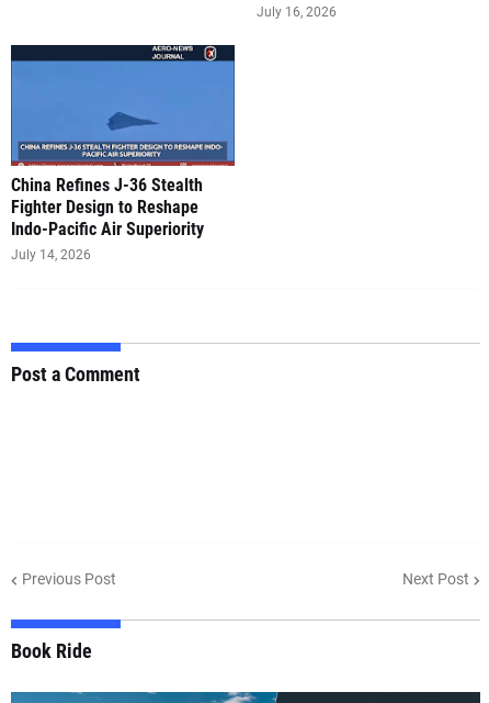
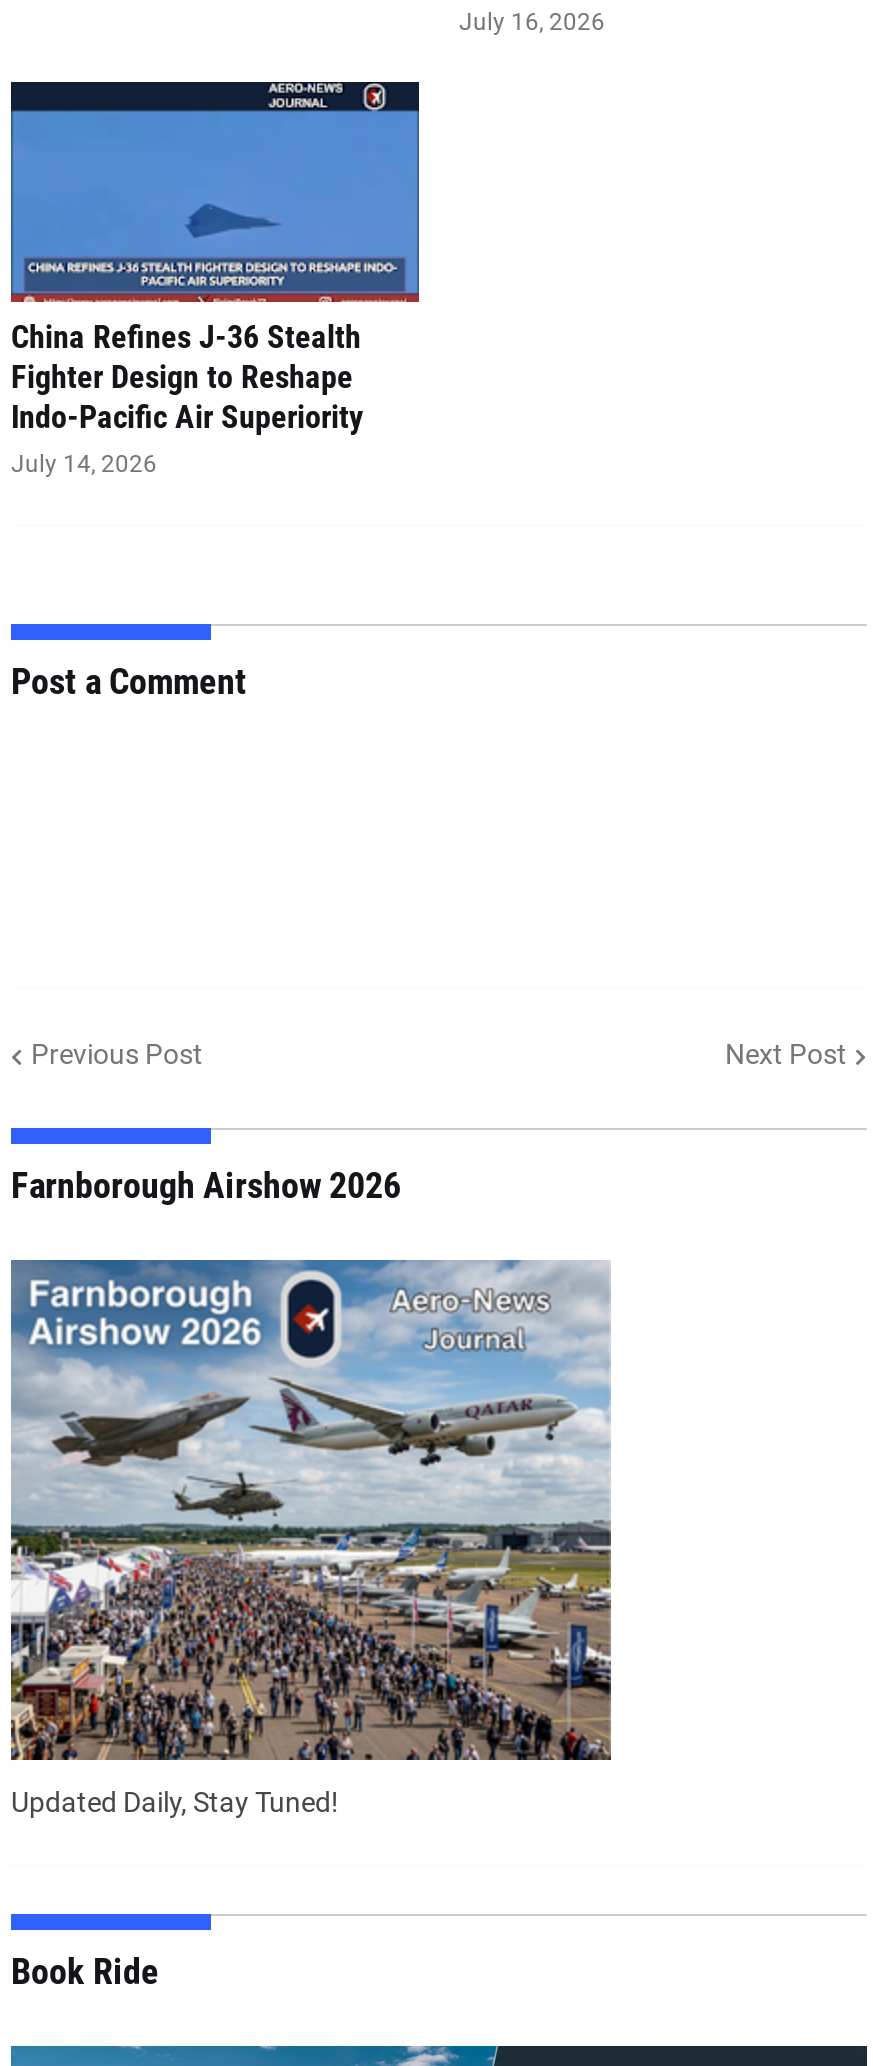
none -> [9,1258,613,1817] [image] | Updated Daily, Stay Tuned!
none -> [11,1163,401,1205] Farnborough Airshow 2026

